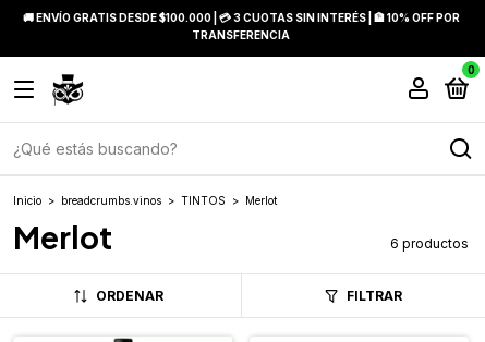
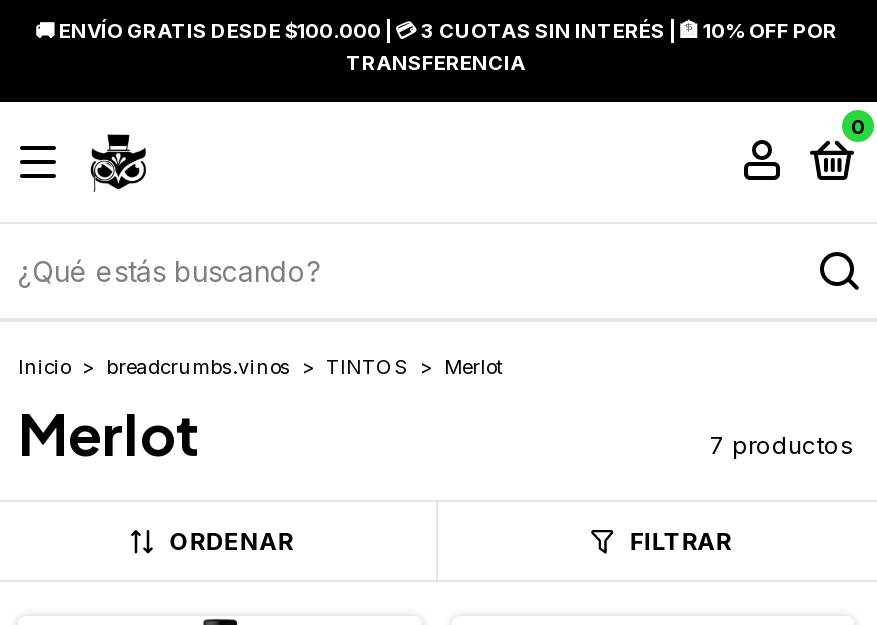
[390,235,469,252] 6 productos -> [710,430,854,460] 7 productos

